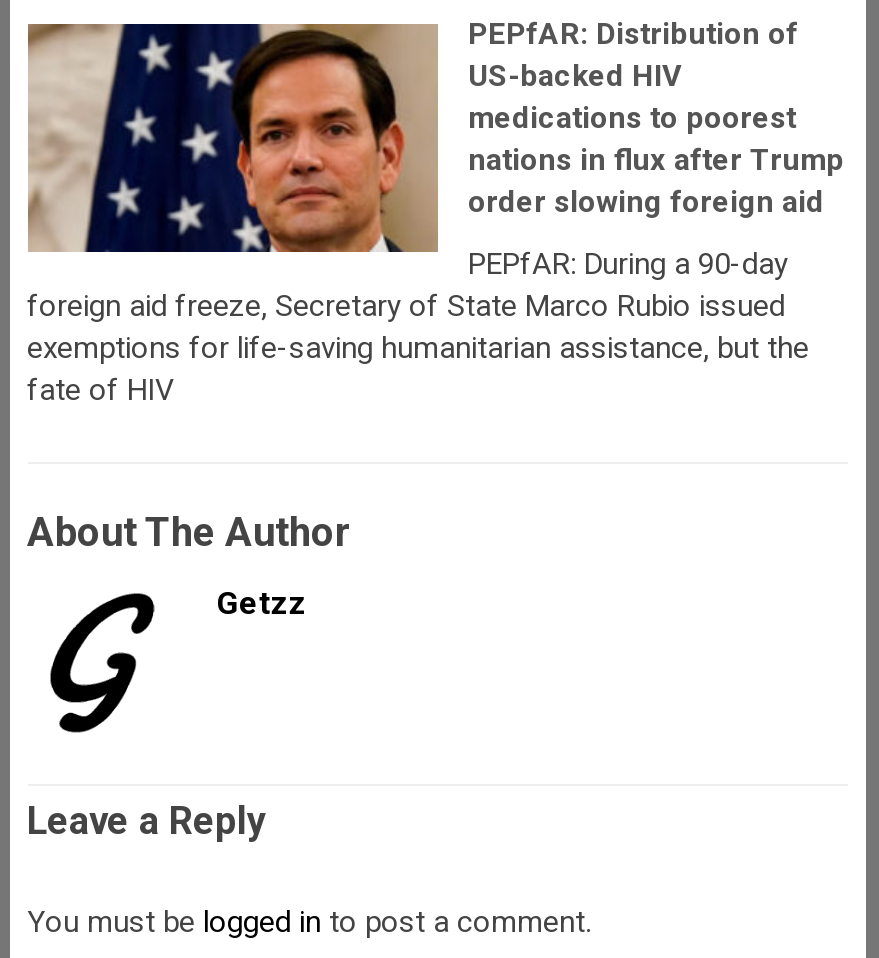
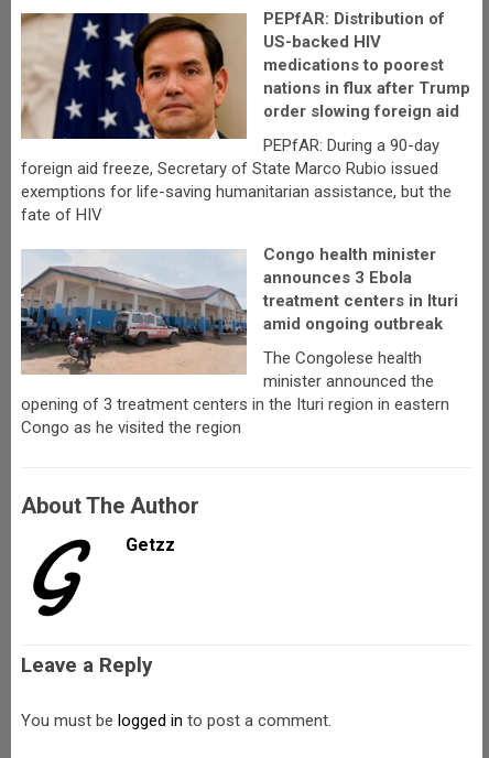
none -> [20,245,458,437] [image] | Congo health minister | announces 3 Ebola | treatment centers in Ituri | amid ongoing outbreak | The Congolese health | minister announced the | opening of 3 treatment centers in the Ituri region in eastern | Congo as he visited the region

